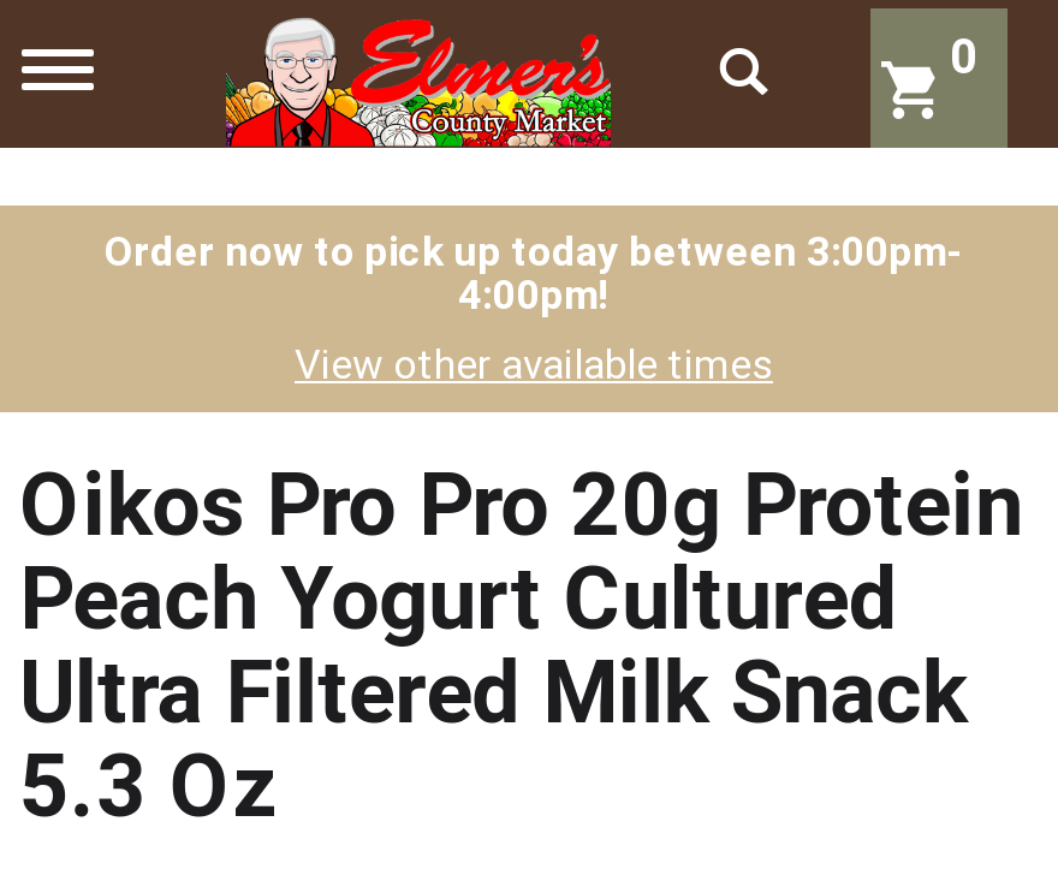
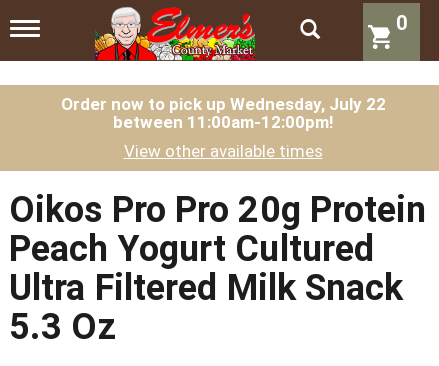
[105,228,963,319] Order now to pick up today between 3:00pm- | 4:00pm! -> [60,94,385,132] Order now to pick up Wednesday, July 22 | between 11:00am-12:00pm!

